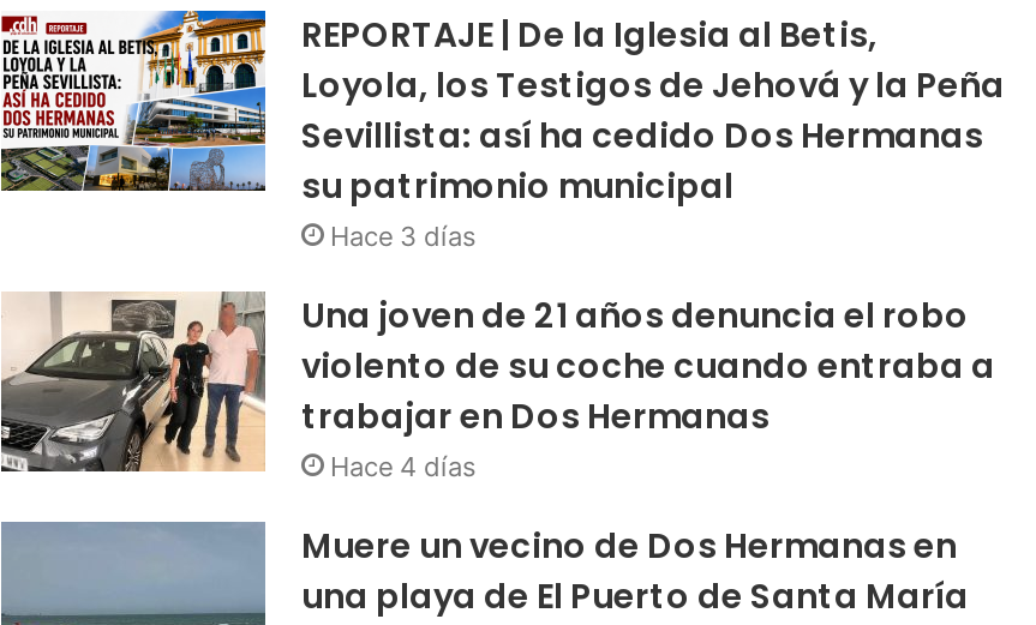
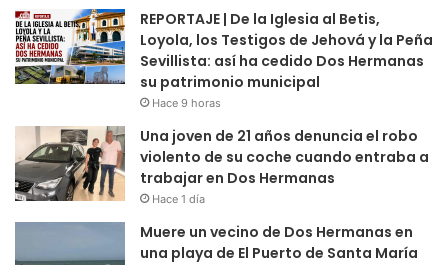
[330,219,477,253] Hace 3 días -> [152,96,221,110] Hace 9 horas
[330,450,477,483] Hace 4 días -> [152,192,205,206] Hace 1 día

